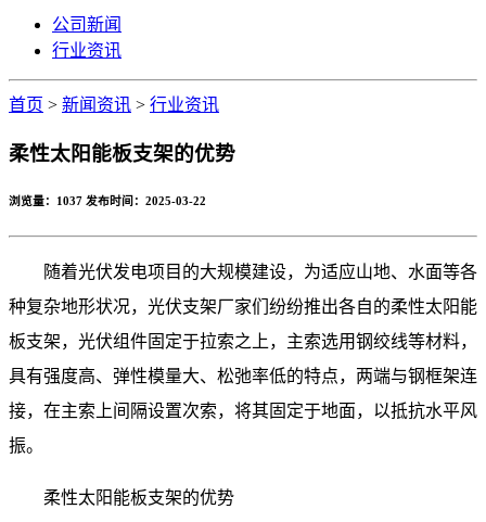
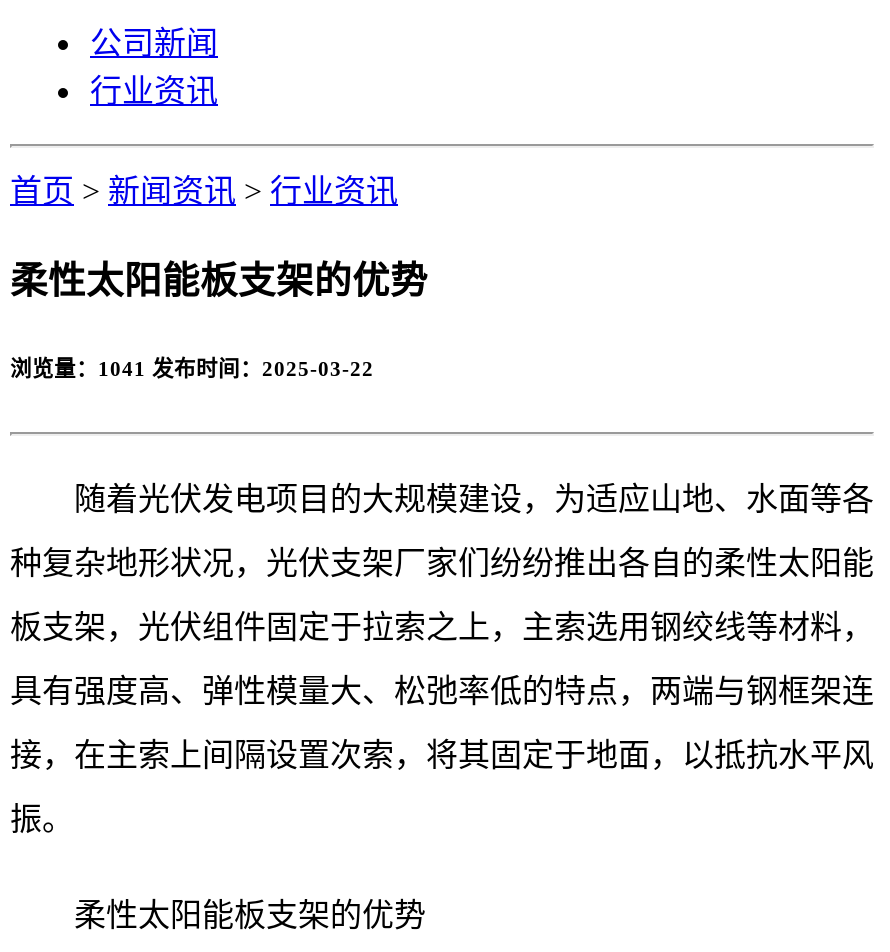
[9,195,206,208] 浏览量：1037发布时间：2025-03-22 -> [10,357,374,381] 浏览量：1041发布时间：2025-03-22

